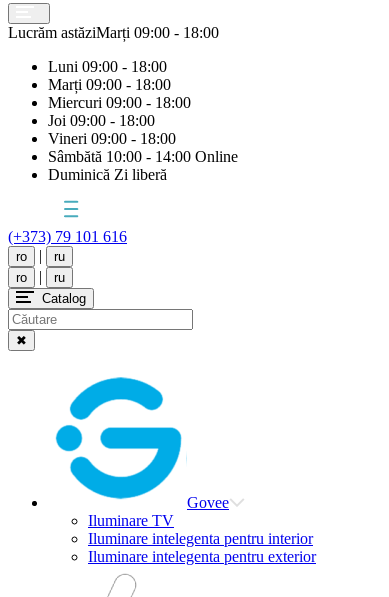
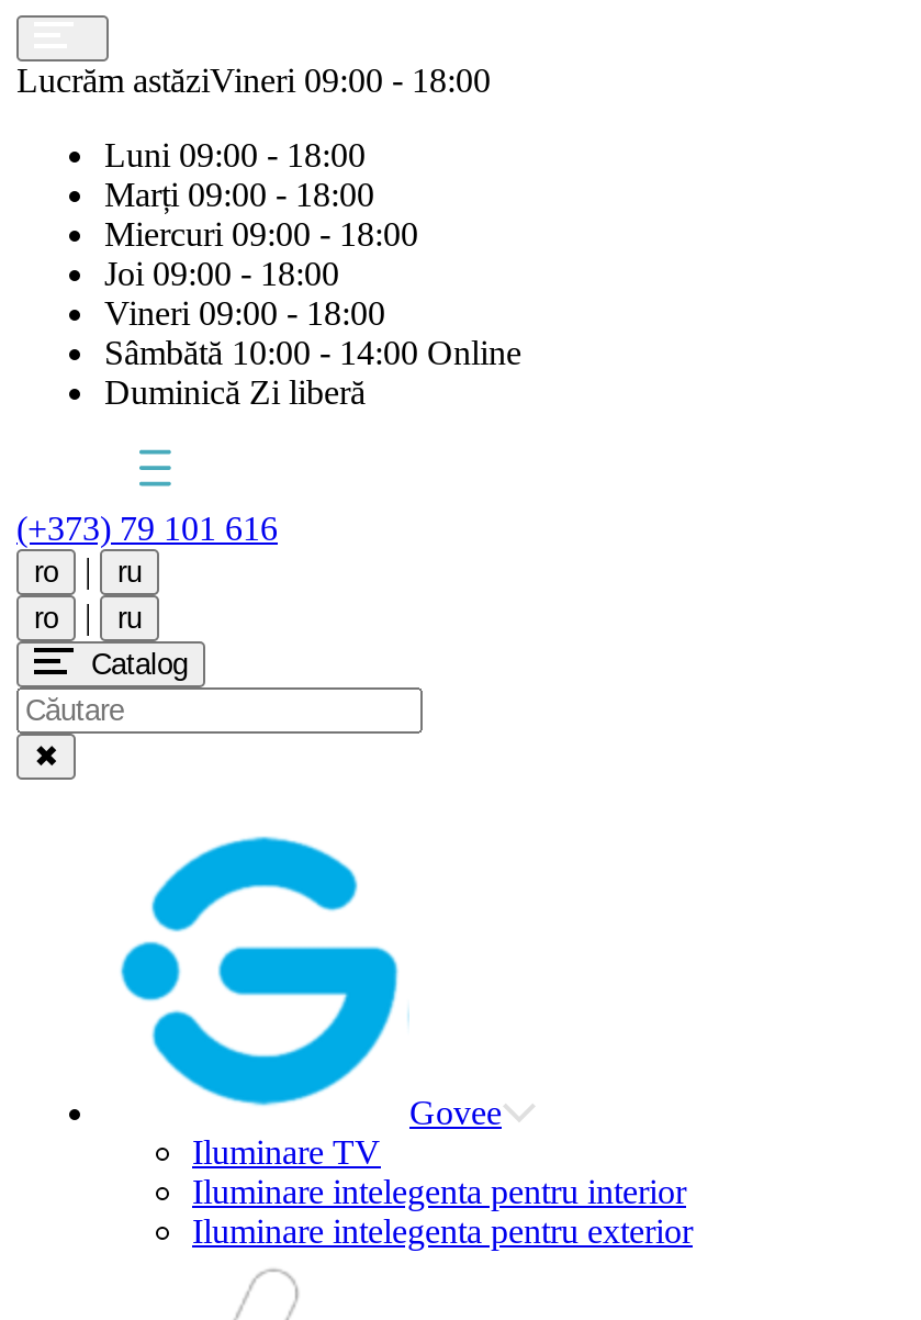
[8,24,219,41] Lucrăm astăziMarți 09:00 - 18:00 -> [16,61,491,99] Lucrăm astăziVineri 09:00 - 18:00

